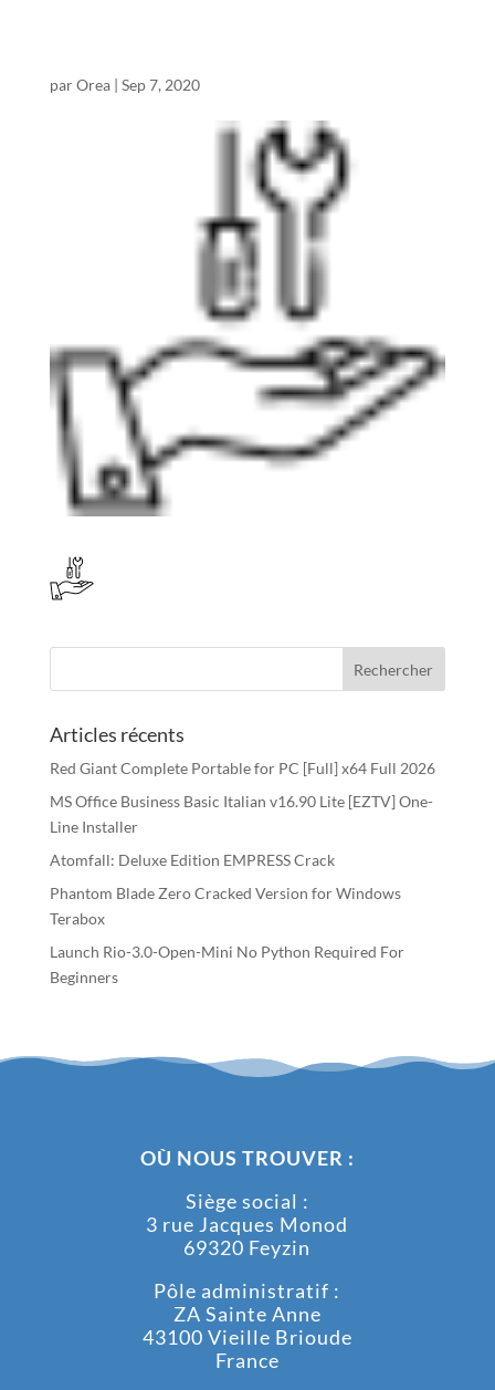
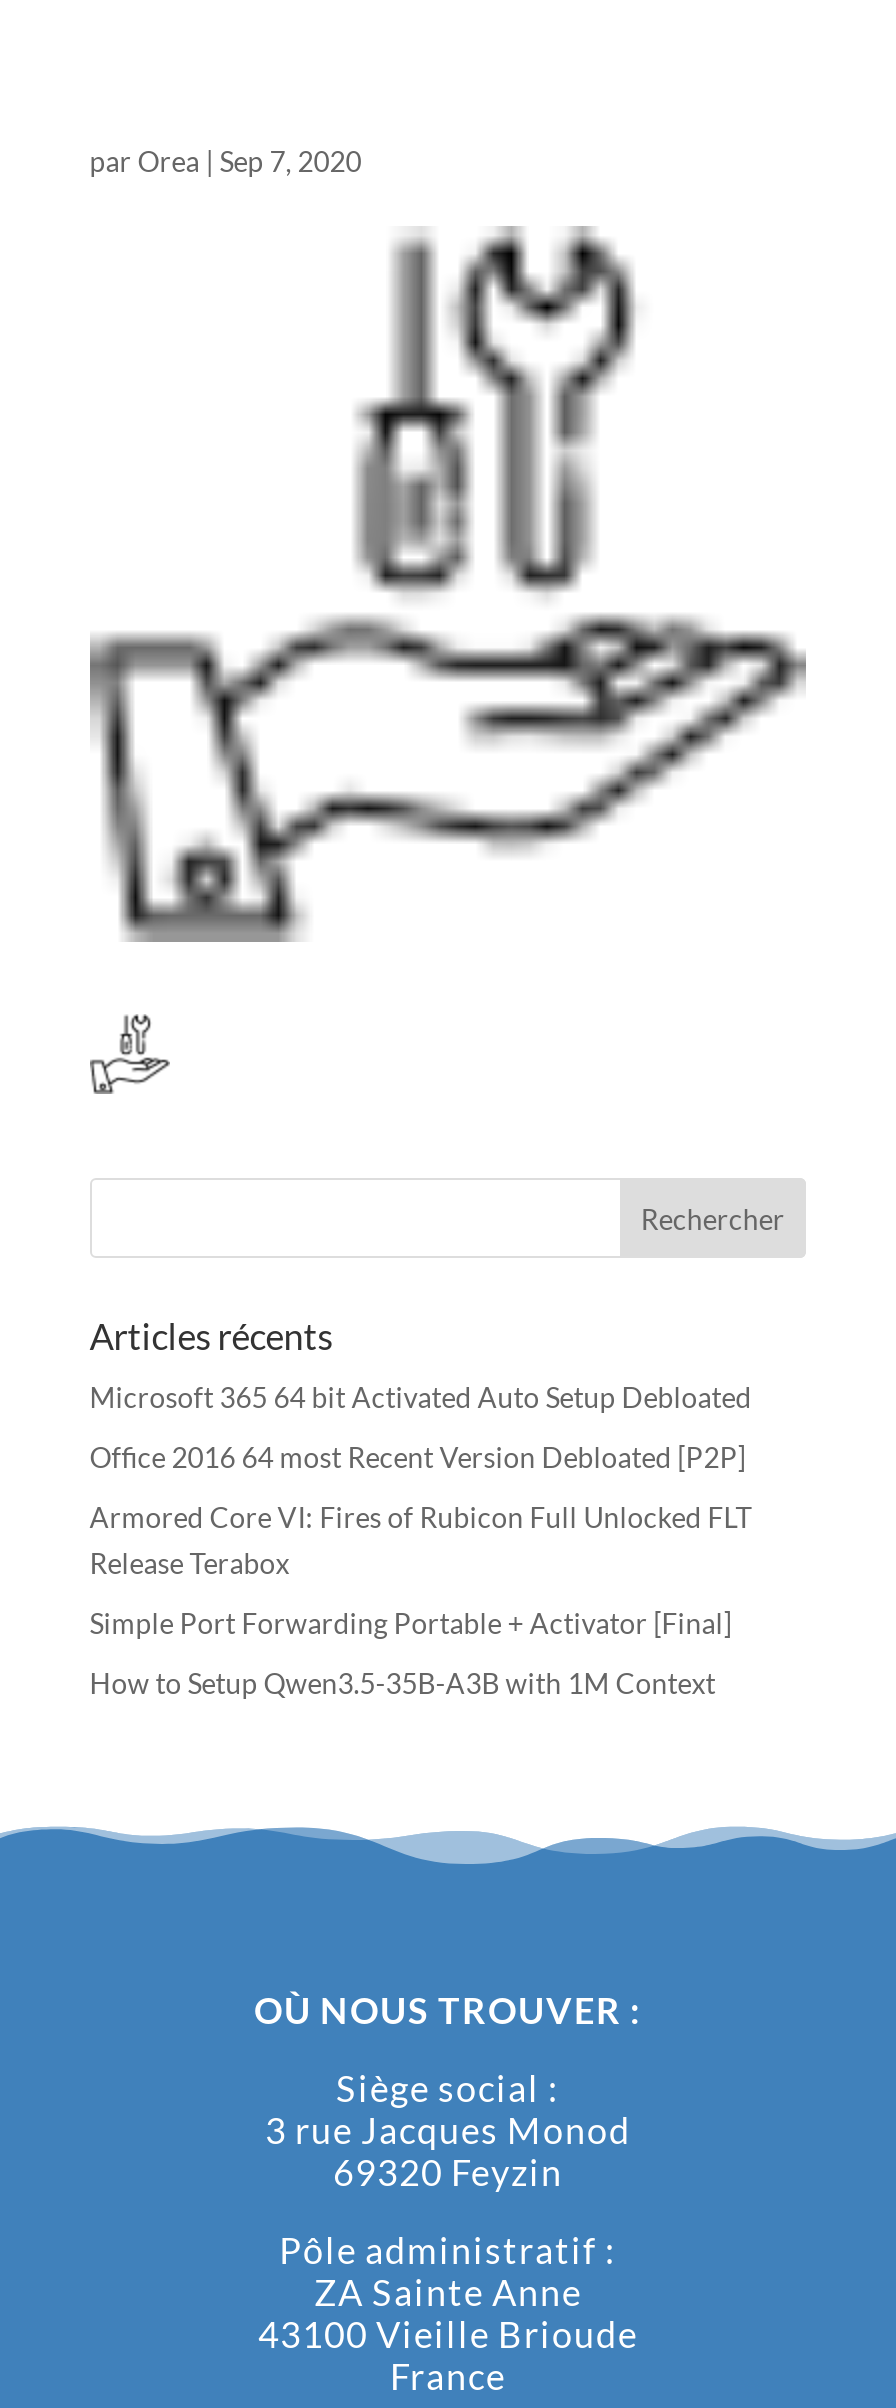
[49,759,435,778] Red Giant Complete Portable for PC [Full] x64 Full 2026 -> [90,1381,752,1415] Microsoft 365 64 bit Activated Auto Setup Debloated
[49,792,433,836] MS Office Business Basic Italian v16.90 Lite [EZTV] One- | Line Installer -> [90,1441,746,1475] Office 2016 64 most Recent Version Debloated [P2P]
[49,851,335,870] Atomfall: Deluxe Edition EMPRESS Crack -> [90,1501,752,1581] Armored Core VI: Fires of Rubicon Full Unlocked FLT | Release Terabox
[49,884,401,928] Phantom Blade Zero Cracked Version for Windows | Terabox -> [90,1607,732,1641] Simple Port Forwarding Portable + Activator [Final]
[49,943,404,987] Launch Rio-3.0-Open-Mini No Python Required For | Beginners -> [90,1667,716,1701] How to Setup Qwen3.5-35B-A3B with 1M Context

